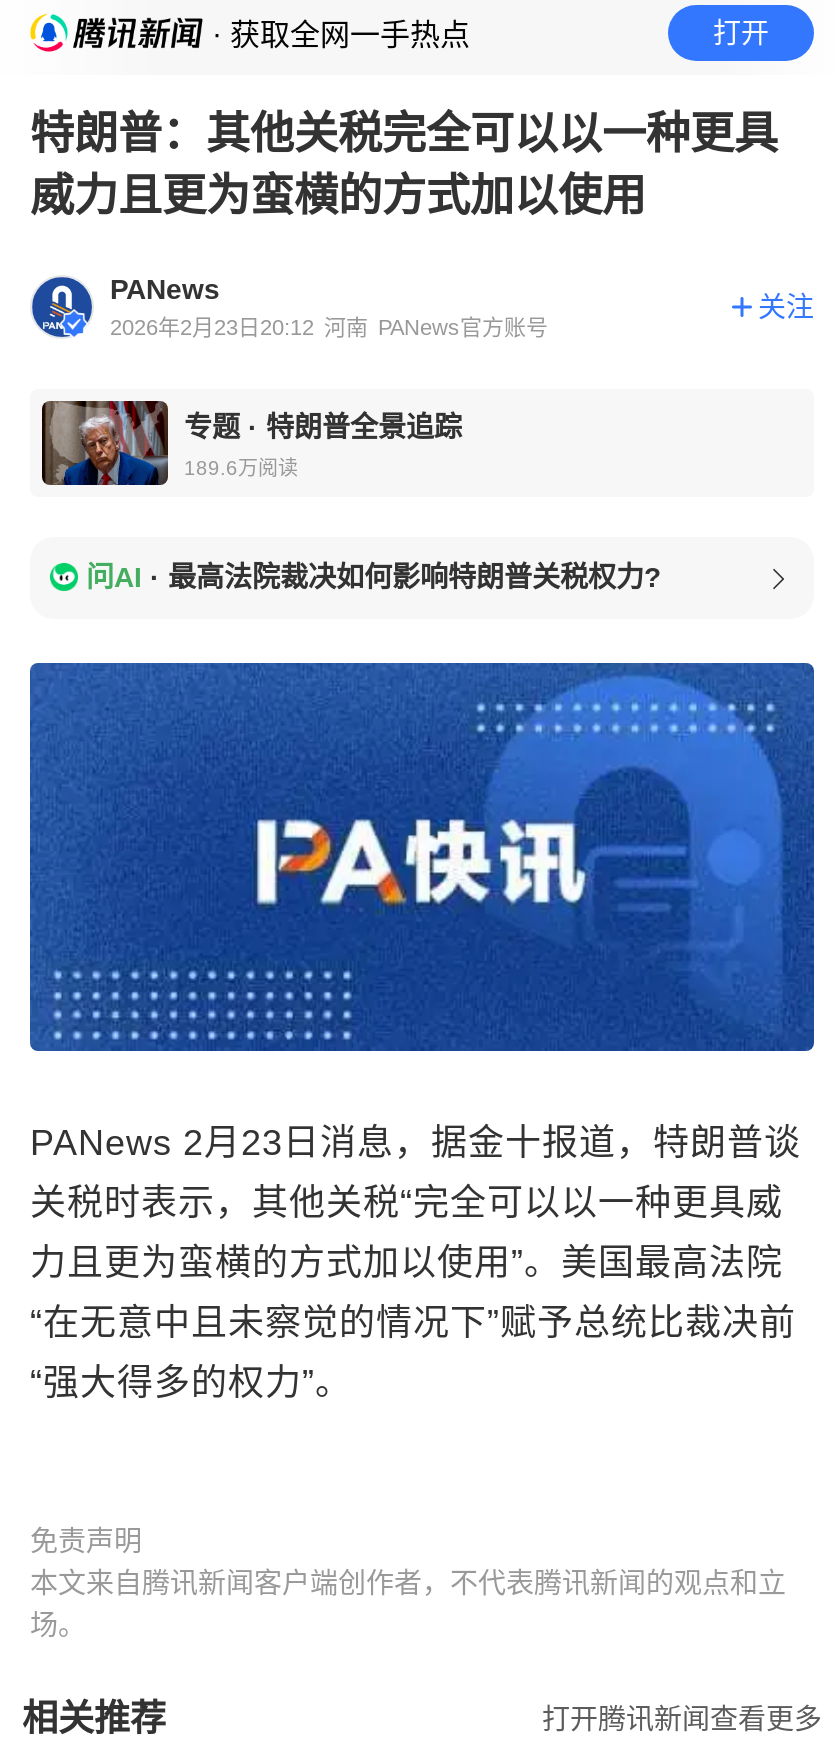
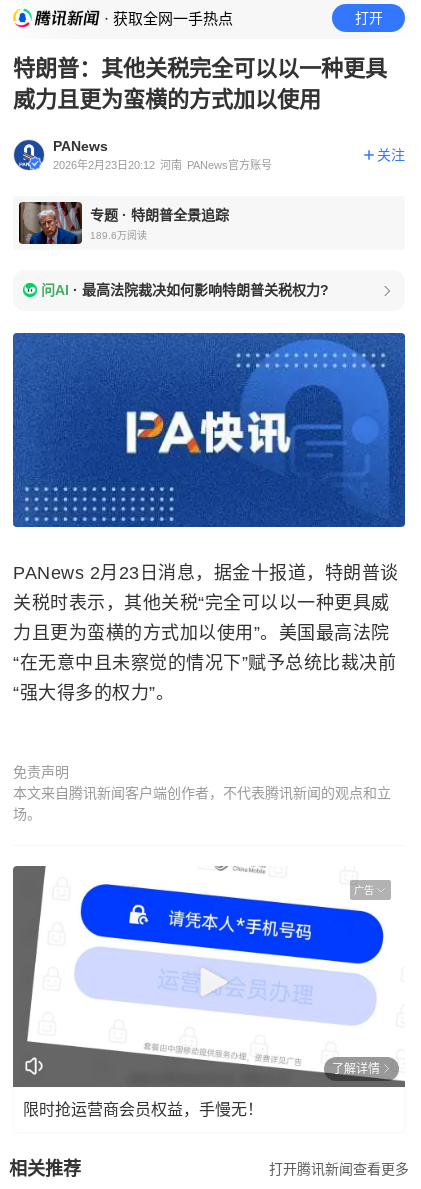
none -> [12,865,406,1088] [image] | 广告
none -> [23,1061,380,1117] 了解详情 | 限时抢运营商会员权益，手慢无！

